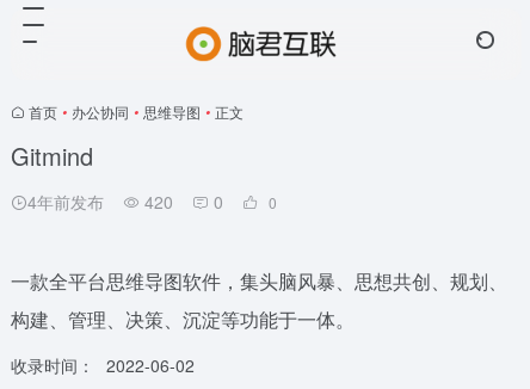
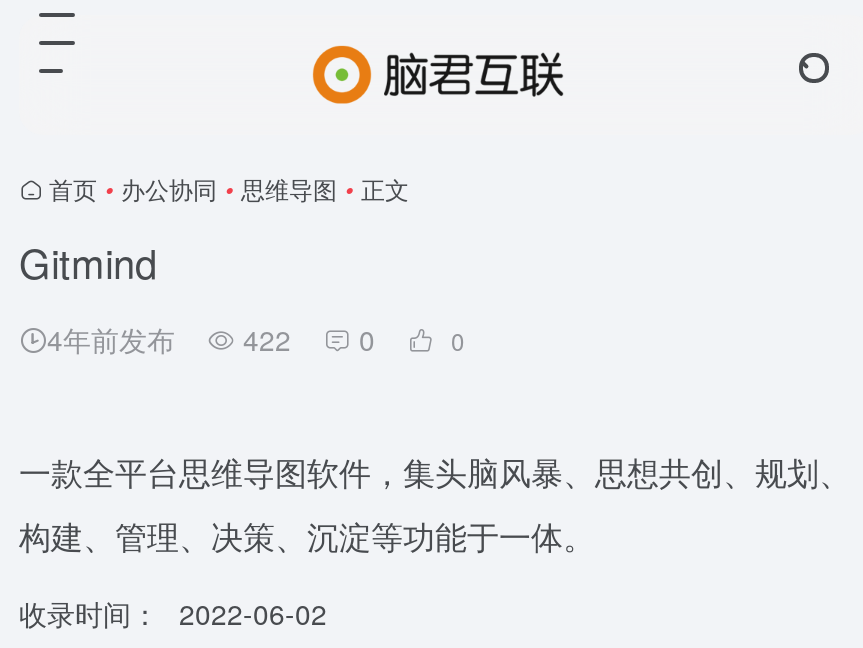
[27,190,223,214] 4年前发布 420 0 -> [47,319,375,359] 4年前发布 422 0

